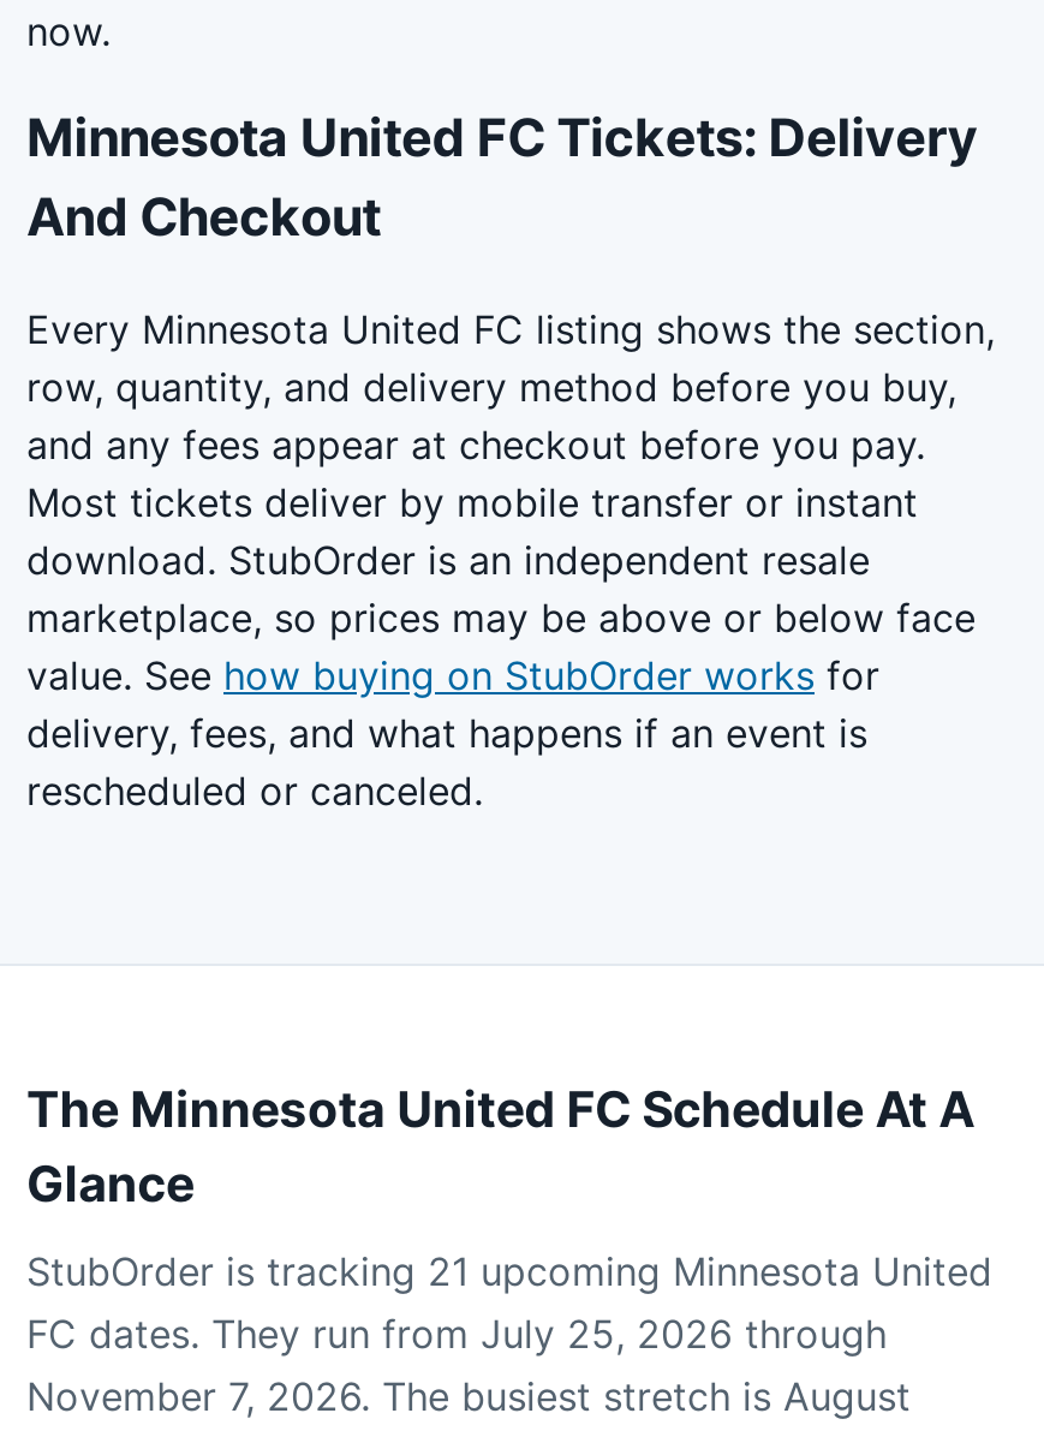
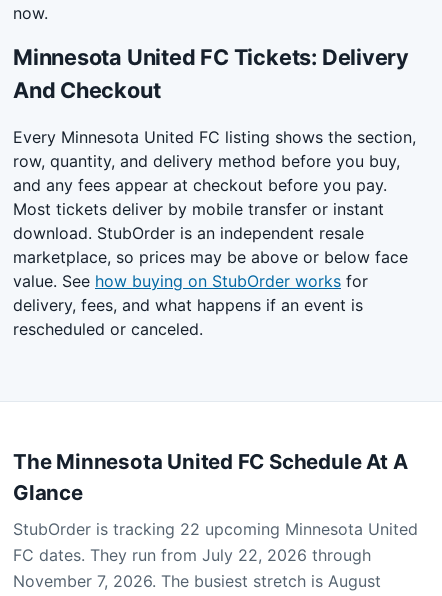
[26,1247,992,1295] StubOrder is tracking 21 upcoming Minnesota United -> [13,519,418,539] StubOrder is tracking 22 upcoming Minnesota United
[26,1309,887,1357] FC dates. They run from July 25, 2026 through -> [13,545,371,565] FC dates. They run from July 22, 2026 through

